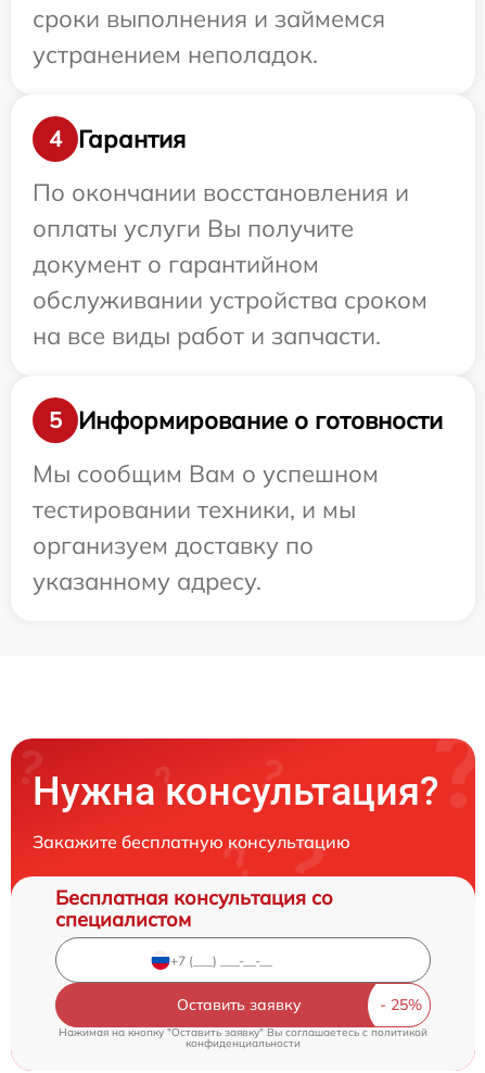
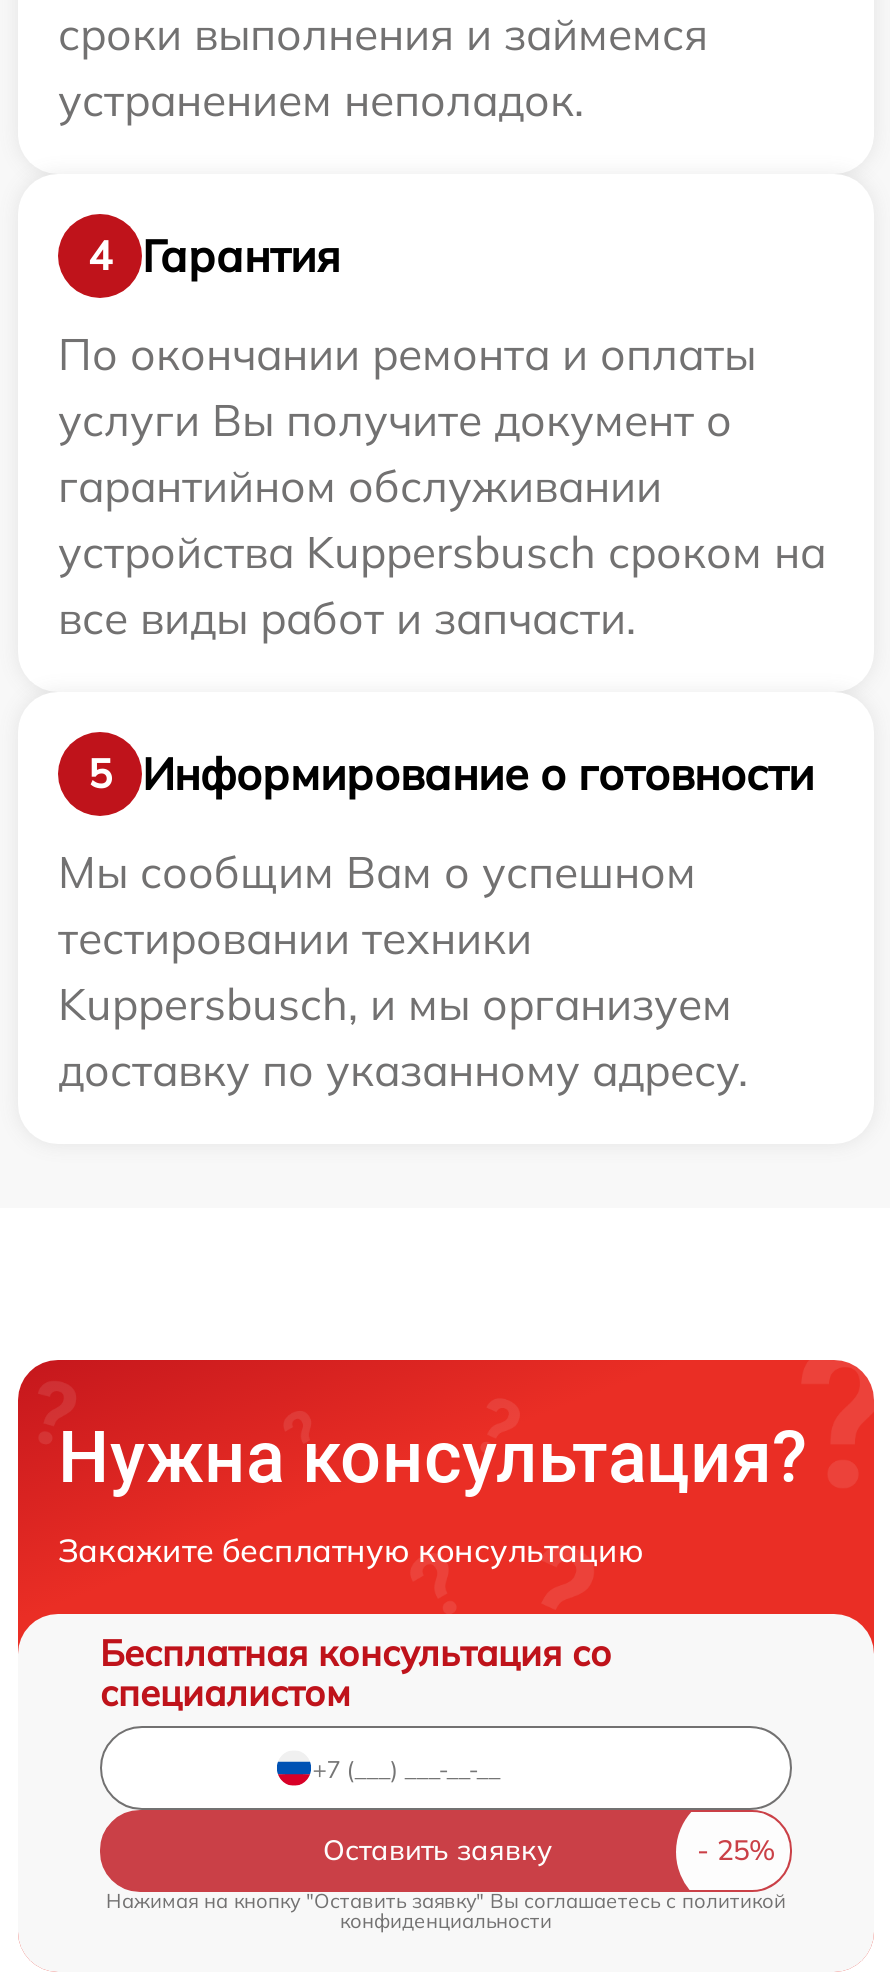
[33,177,427,351] По окончании восстановления и | оплаты услуги Вы получите | документ о гарантийном | обслуживании устройства сроком | на все виды работ и запчасти. -> [58,326,826,646] По окончании ремонта и оплаты | услуги Вы получите документ о | гарантийном обслуживании | устройства Kuppersbusch сроком на | все виды работ и запчасти.
[33,494,356,596] тестировании техники, и мы | организуем доставку по | указанному адресу. -> [58,910,748,1098] тестировании техники | Kuppersbusch, и мы организуем | доставку по указанному адресу.

